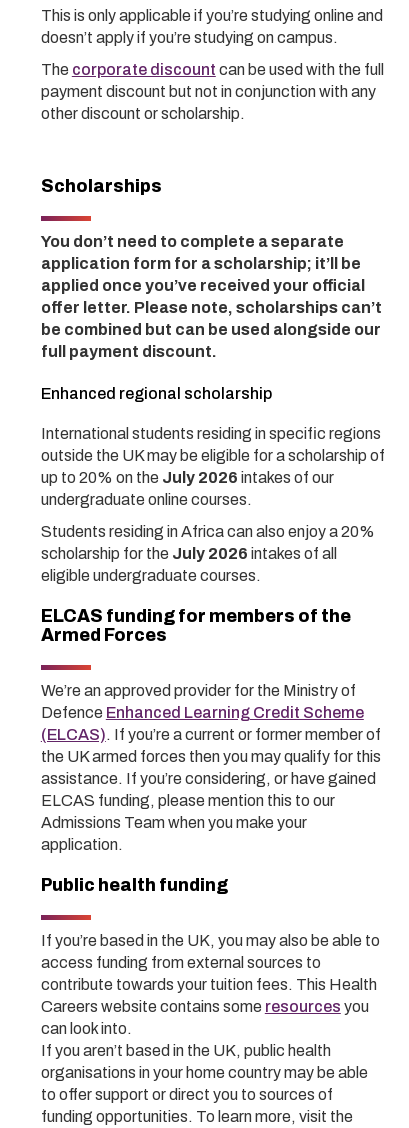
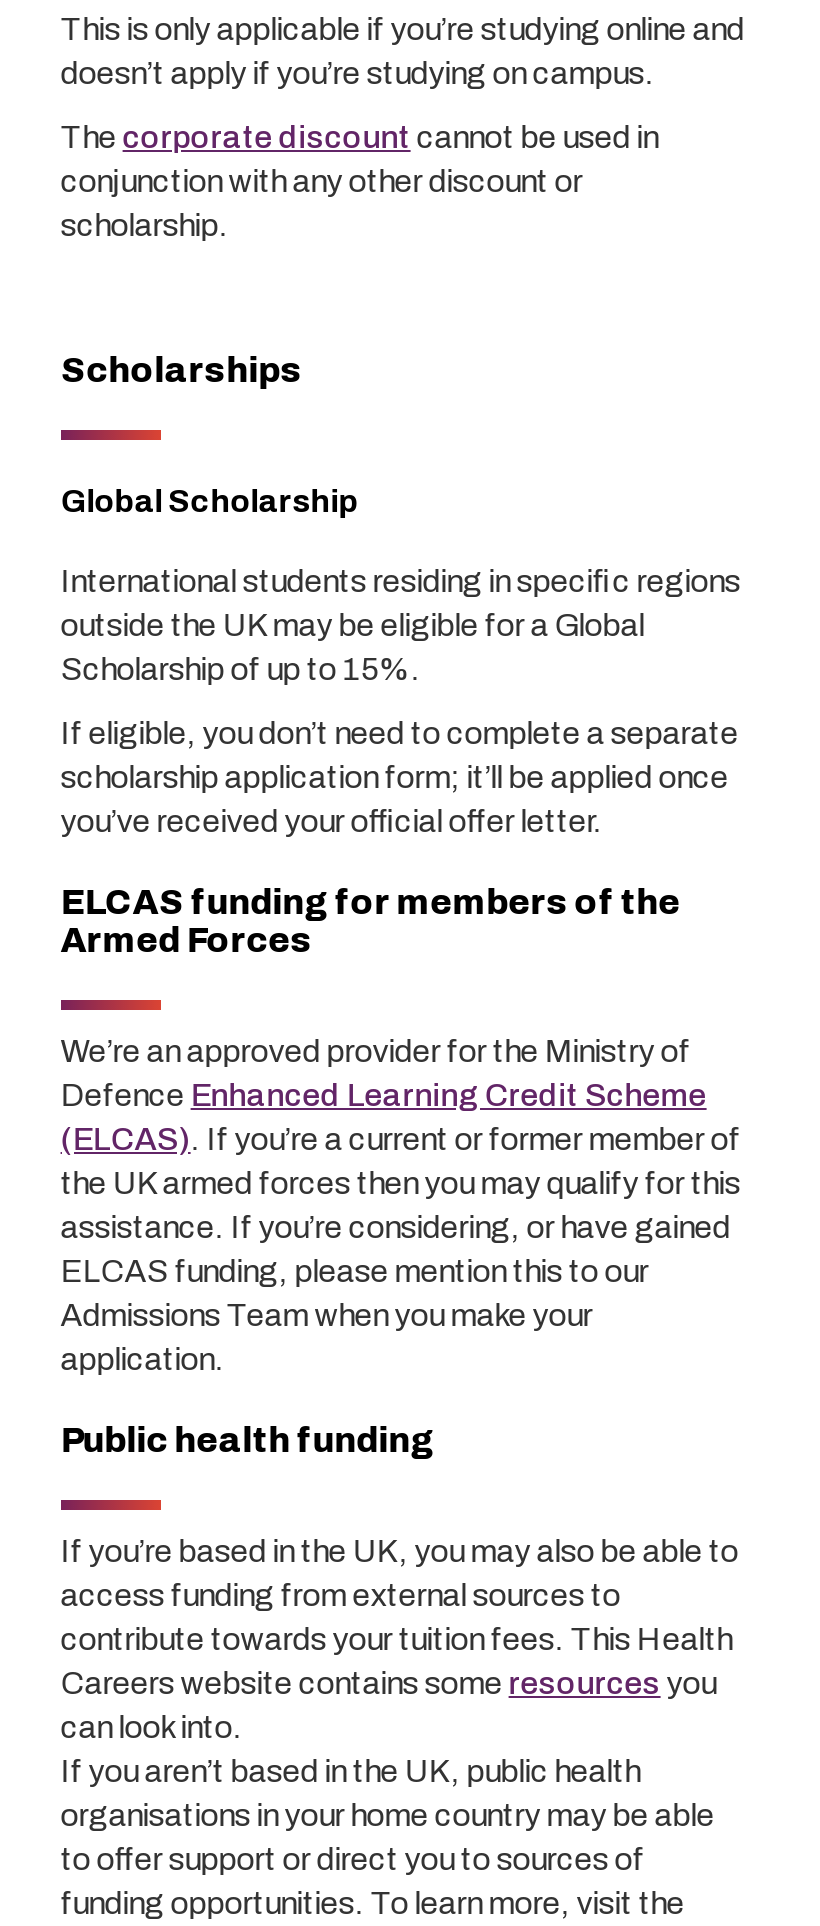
[41,61,384,122] The corporate discount can be used with the full | payment discount but not in conjunction with any | other discount or scholarship. -> [61,121,659,243] The corporate discount cannot be used in | conjunction with any other discount or | scholarship.
[41,233,382,402] You don’t need to complete a separate | application form for a scholarship; it’ll be | applied once you’ve received your official | offer letter. Please note, scholarships can’t | be combined but can be used alongside our | full payment discount. | Enhanced regional scholarship -> [61,483,359,517] Global Scholarship
[41,447,385,508] outside the UK may be eligible for a scholarship of | up to 20% on the July 2026 intakes of our | undergraduate online courses. -> [61,608,645,686] outside the UK may be eligible for a Global | Scholarship of up to 15%.
[41,523,375,584] Students residing in Africa can also enjoy a 20% | scholarship for the July 2026 intakes of all | eligible undergraduate courses. -> [61,716,739,838] If eligible, you don’t need to complete a separate | scholarship application form; it’ll be applied once | you’ve received your official offer letter.

